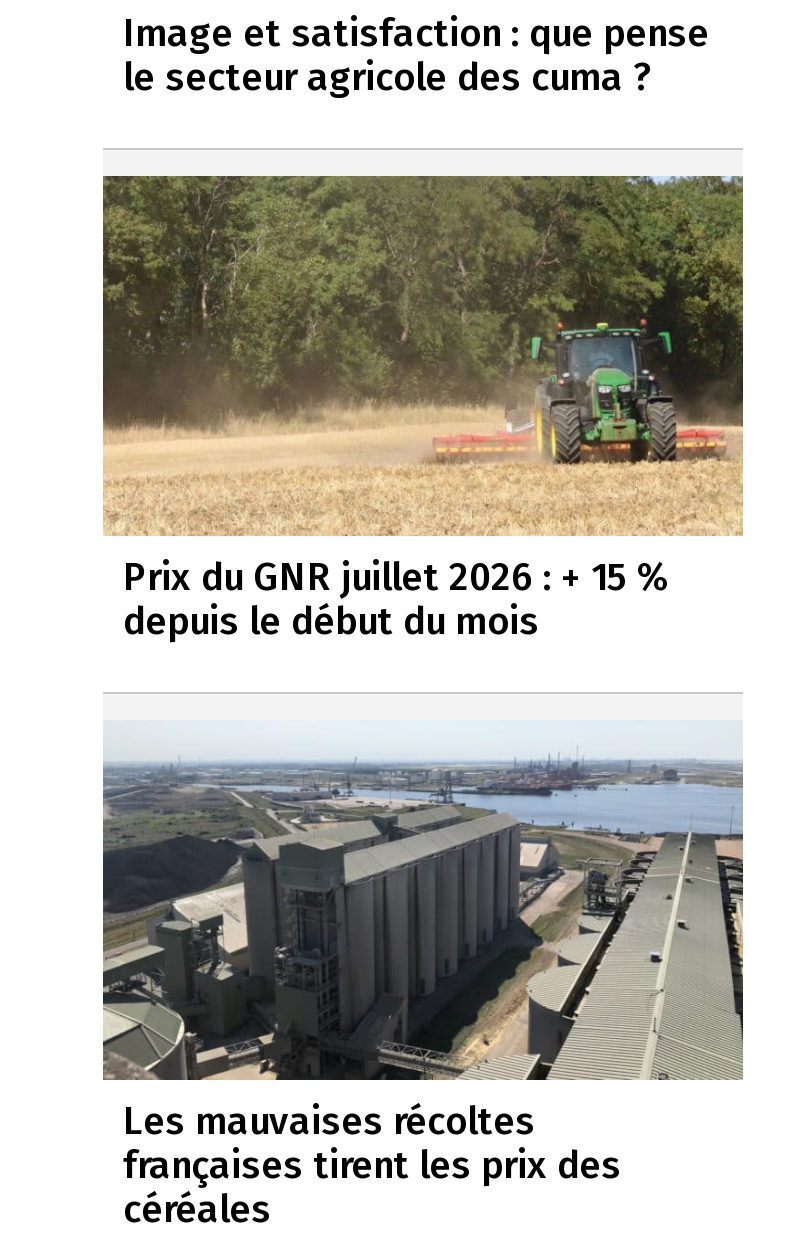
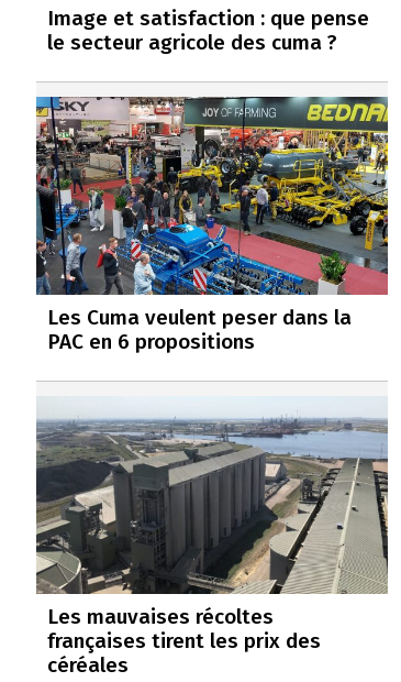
[101,174,745,644] [image] | Prix du GNR juillet 2026 : + 15 % | depuis le début du mois -> [35,96,389,354] [image] | Les Cuma veulent peser dans la | PAC en 6 propositions

